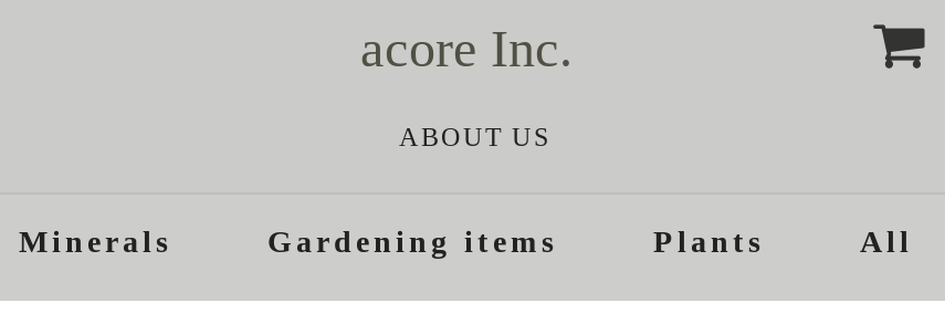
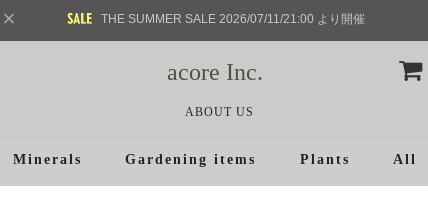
none -> [100,11,364,25] THE SUMMER SALE 2026/07/11/21:00 より開催

